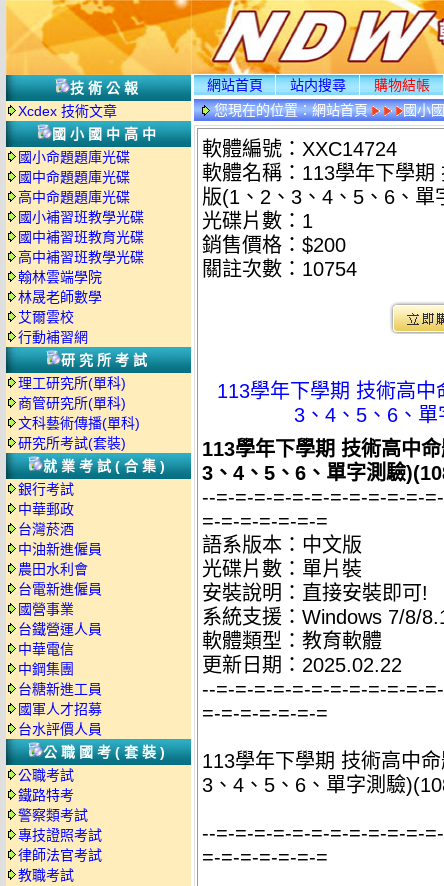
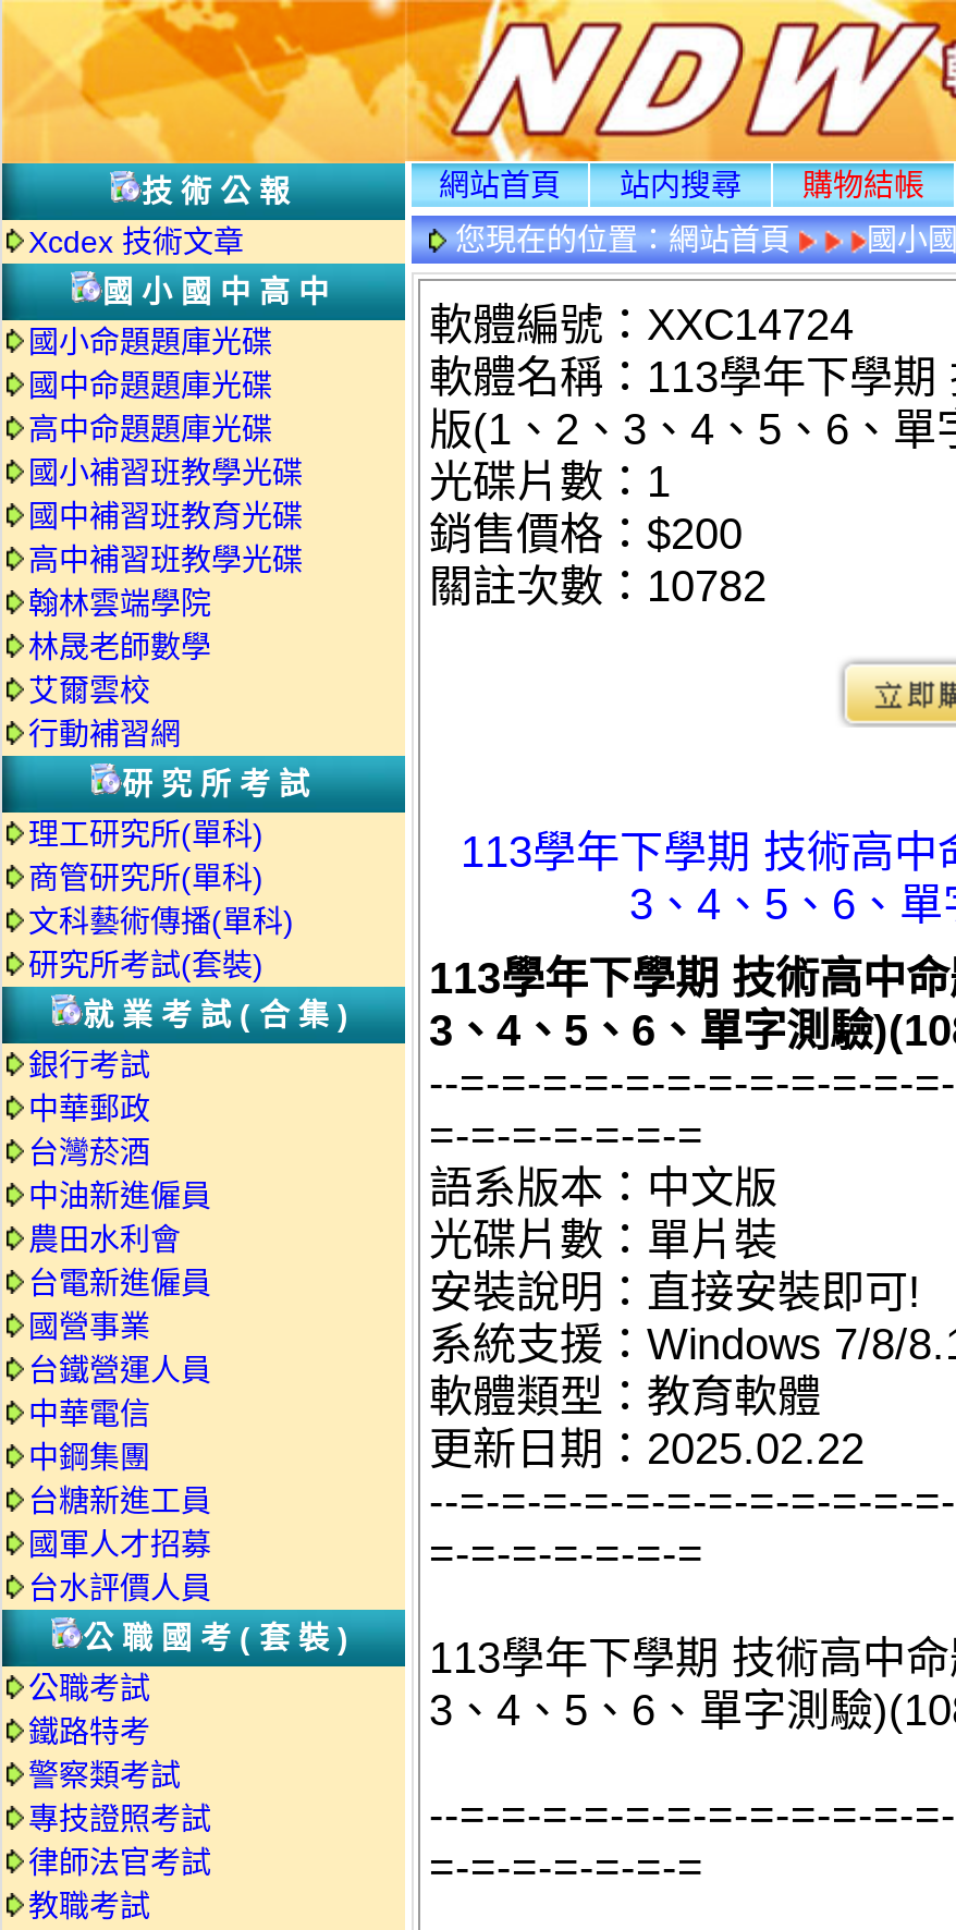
[202,258,357,280] 關註次數：10754 -> [429,562,767,610] 關註次數：10782

